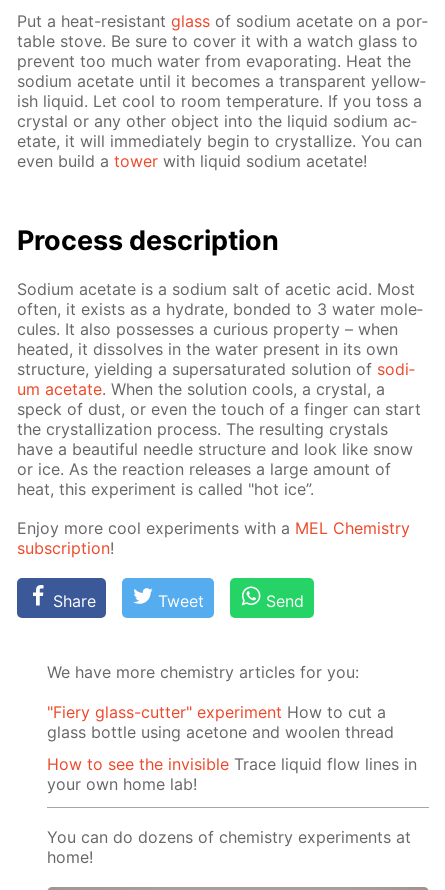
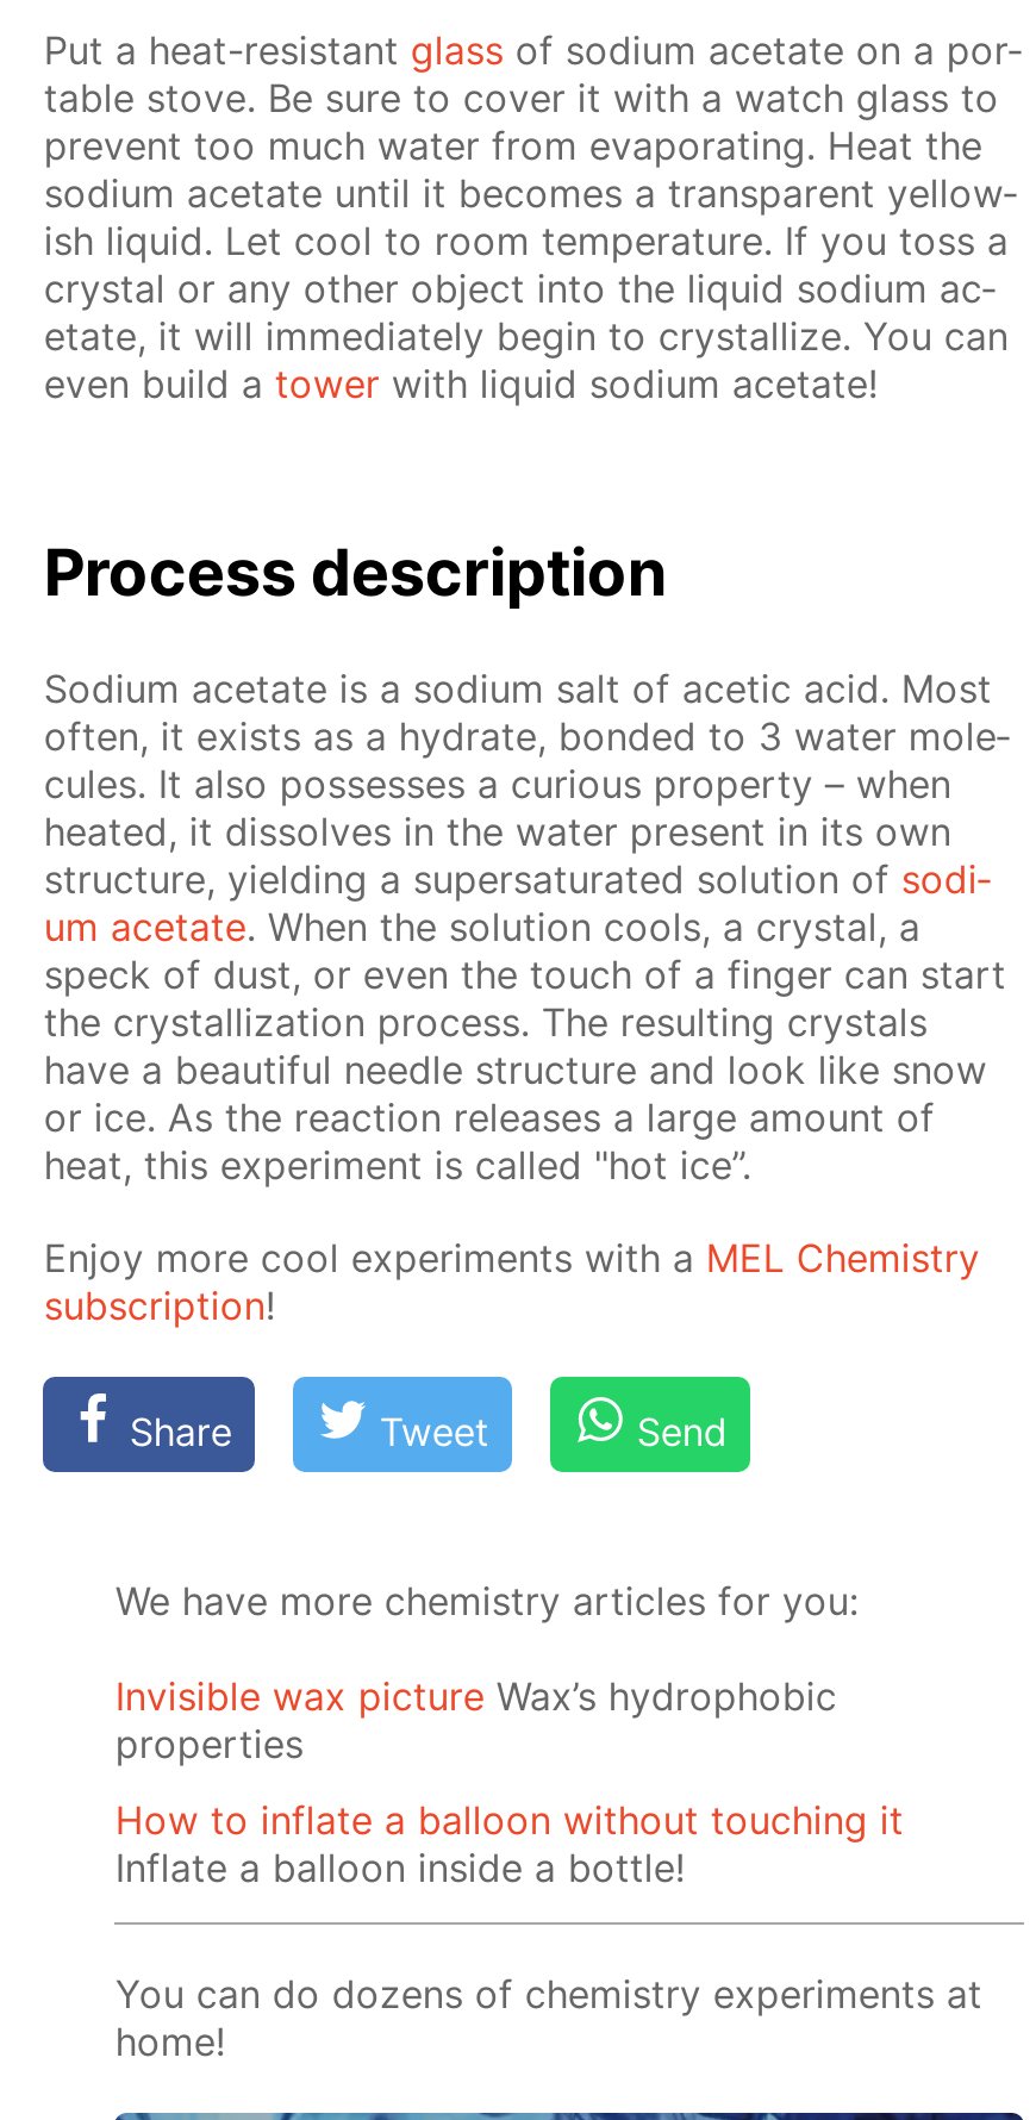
[47,702,394,742] "Fiery glass-cutter" experiment How to cut a | glass bottle using acetone and woolen thread -> [115,1671,837,1767] Invisible wax picture Wax’s hydrophobic | properties
[47,754,417,794] How to see the invisible Trace liquid flow lines in | your own home lab! -> [115,1797,904,1892] How to inflate a balloon without touching it | Inflate a balloon inside a bottle!

